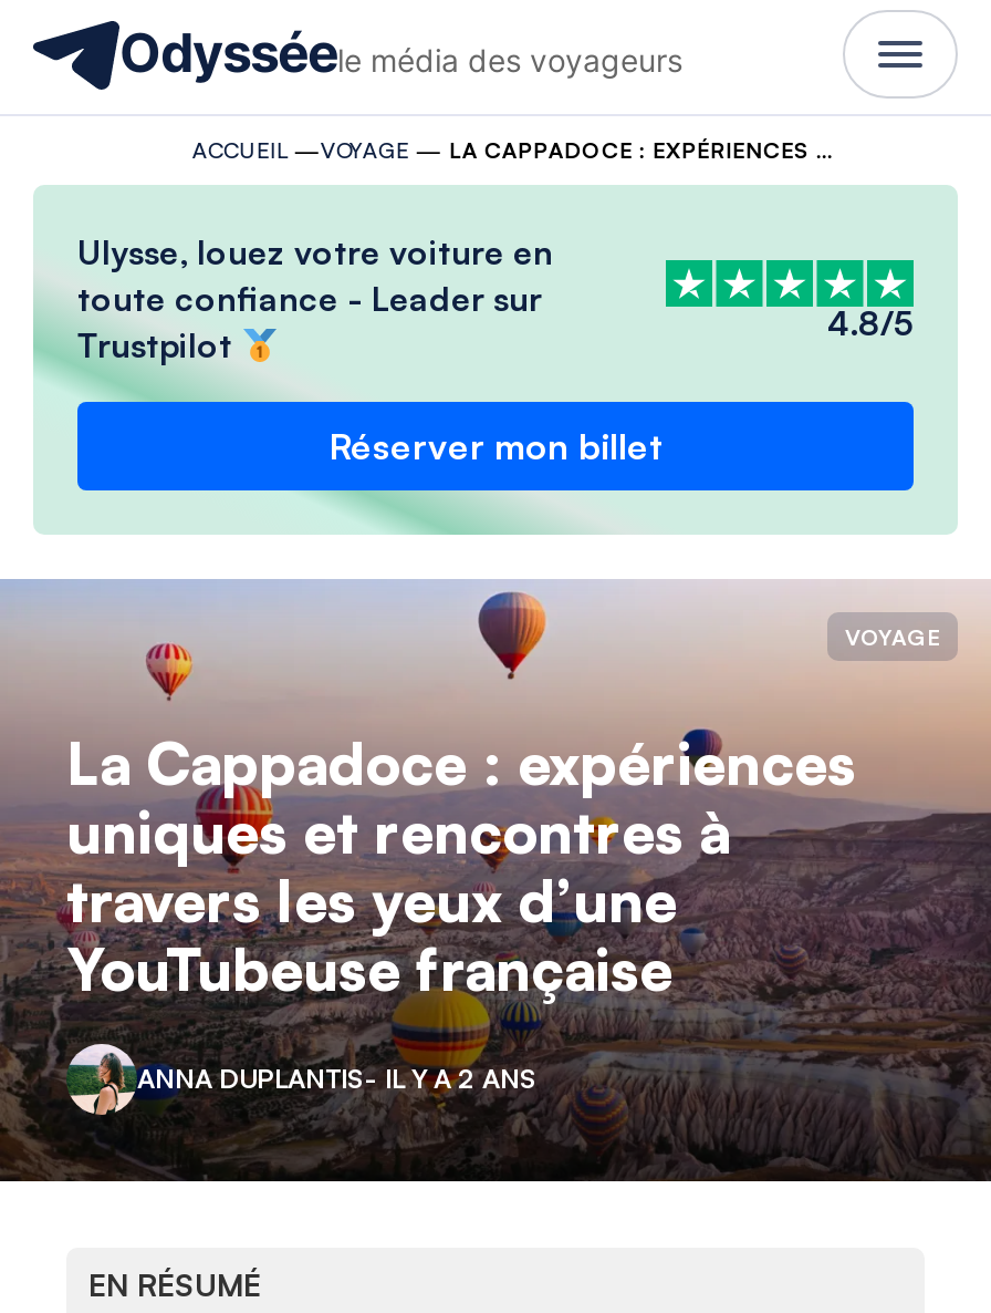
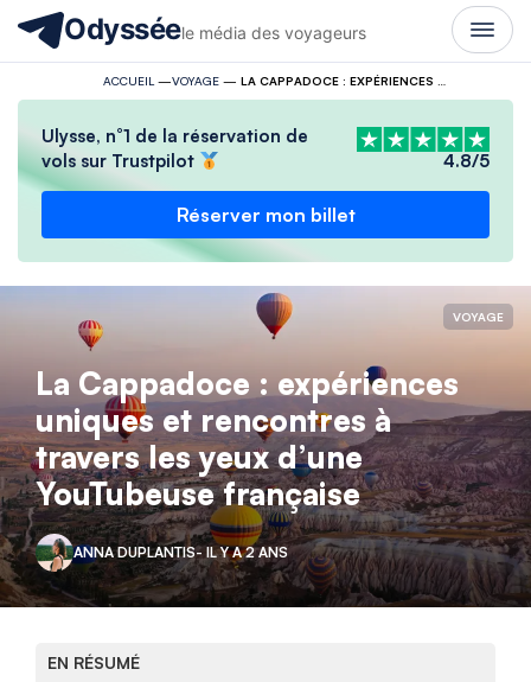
[77,231,553,366] Ulysse, louez votre voiture en | toute confiance - Leader sur | Trustpilot -> [41,125,308,172] Ulysse, n°1 de la réservation de | vols sur Trustpilot

